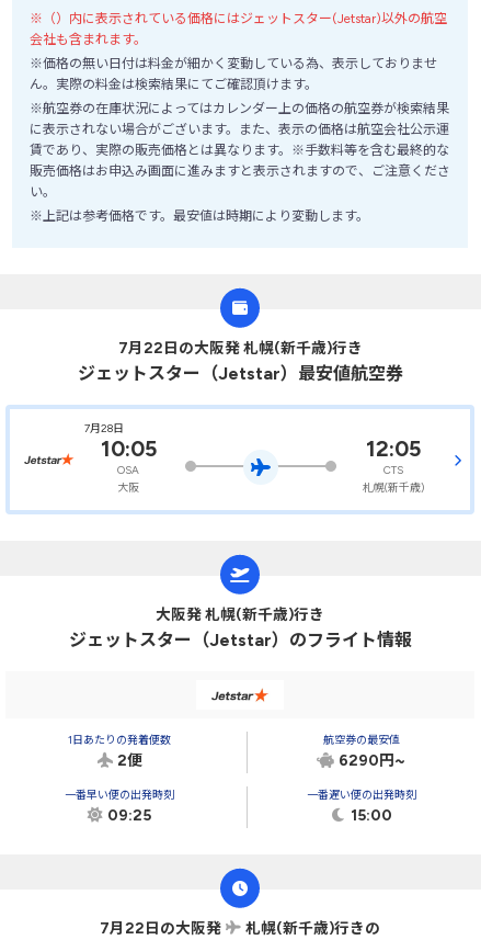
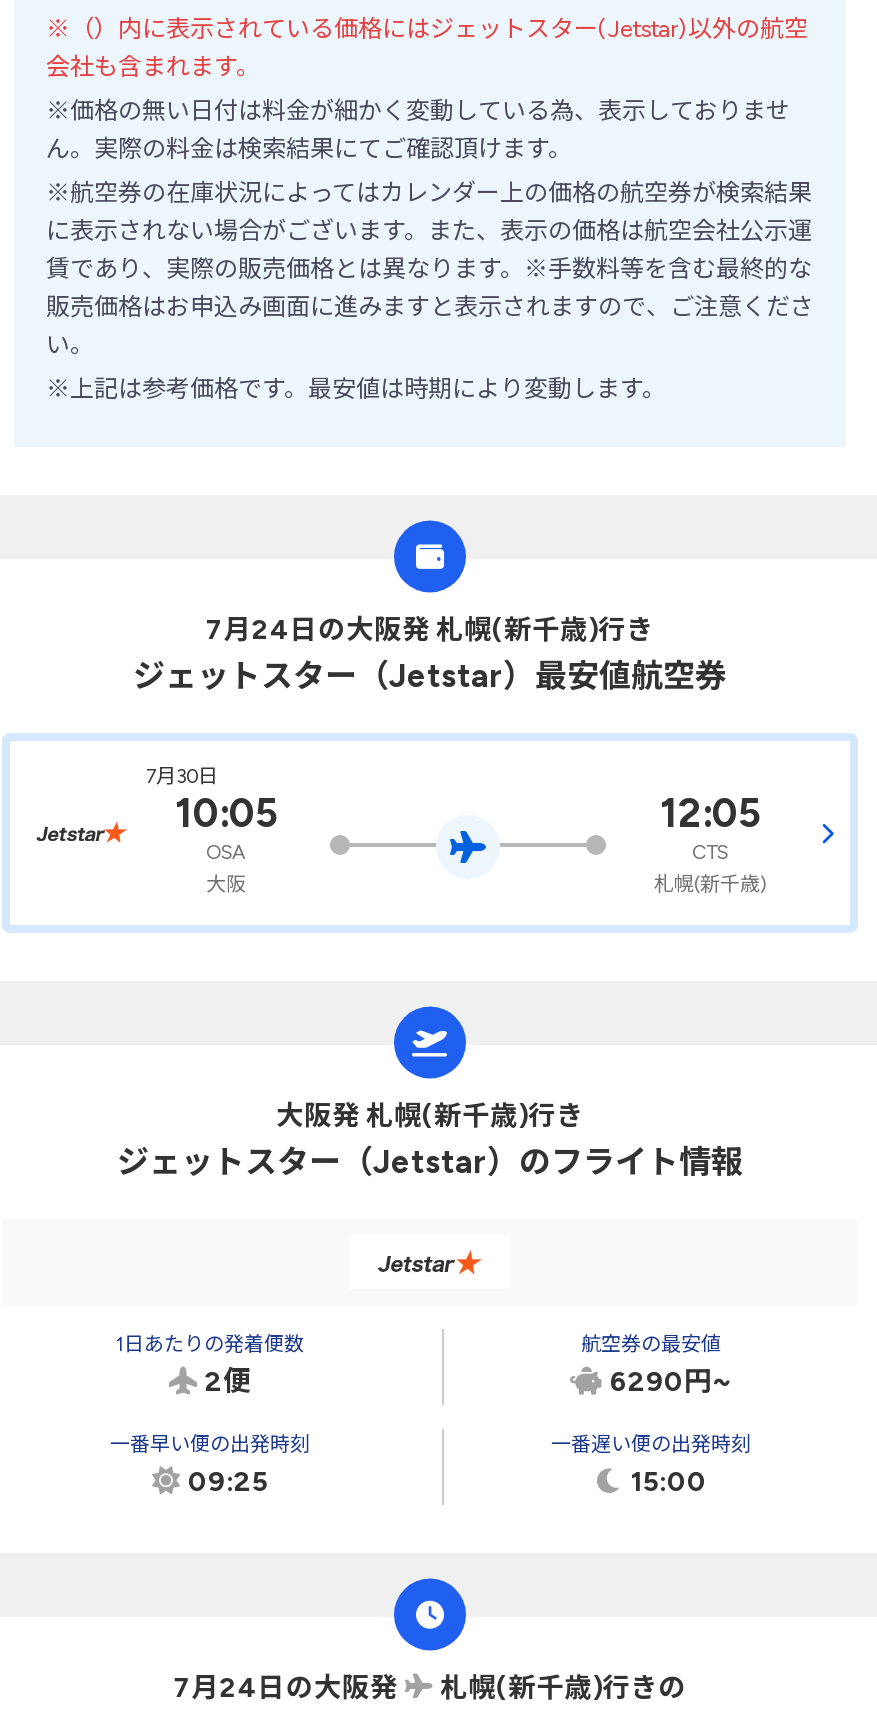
[118,339,362,356] 7月22日の大阪発 札幌(新千歳)行き -> [206,613,654,645] 7月24日の大阪発 札幌(新千歳)行き
[84,421,124,435] 7月28日 -> [146,763,218,789] 7月30日
[100,919,222,937] 7月22日の大阪発 -> [174,1671,398,1703] 7月24日の大阪発

